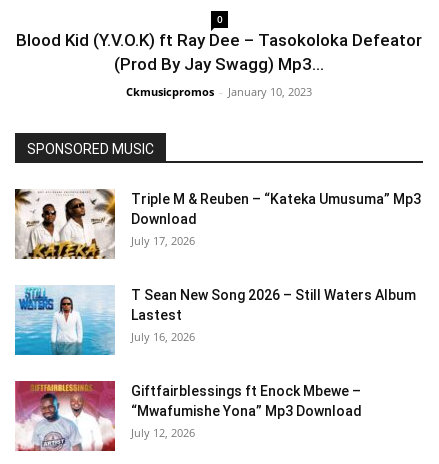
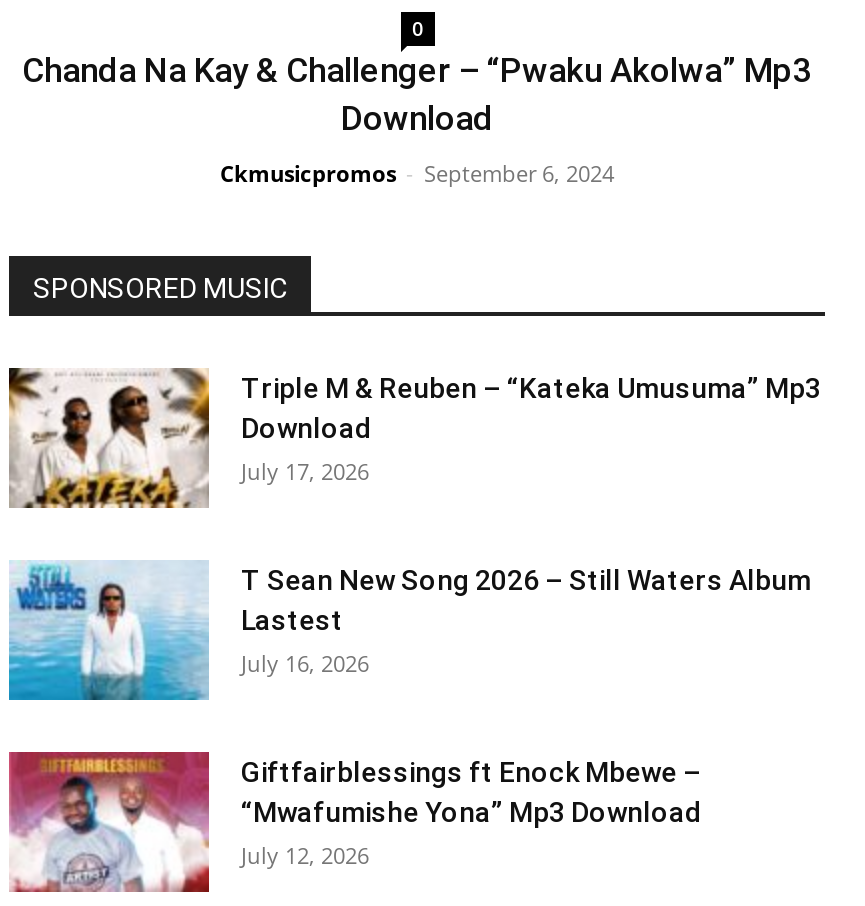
[16,30,422,74] Blood Kid (Y.V.O.K) ft Ray Dee – Tasokoloka Defeator | (Prod By Jay Swagg) Mp3... -> [22,50,812,138] Chanda Na Kay & Challenger – “Pwaku Akolwa” Mp3 | Download
[126,84,312,99] Ckmusicpromos - January 10, 2023 -> [220,158,614,188] Ckmusicpromos - September 6, 2024

